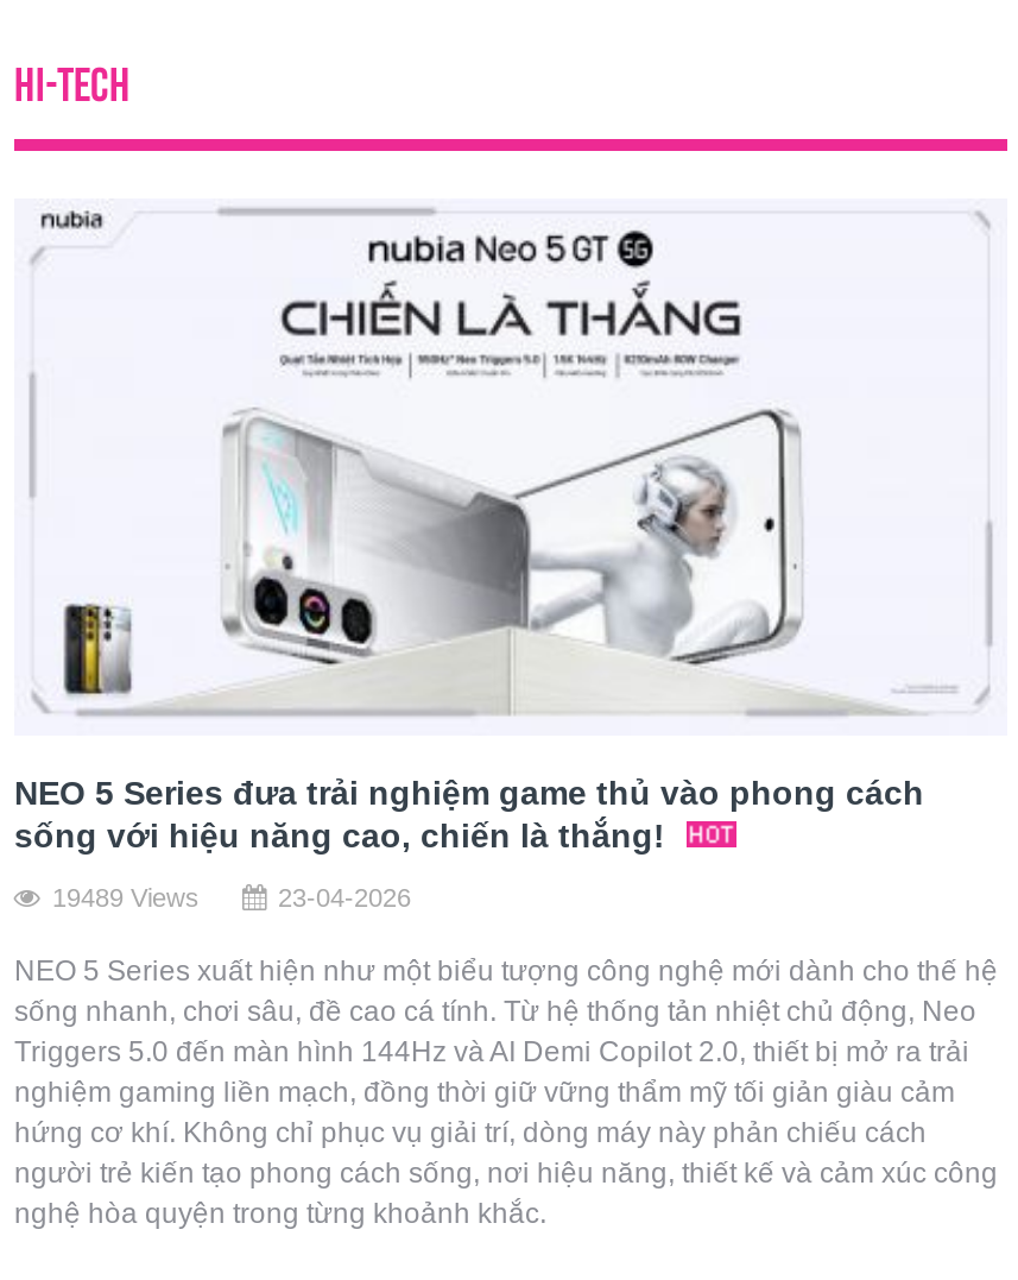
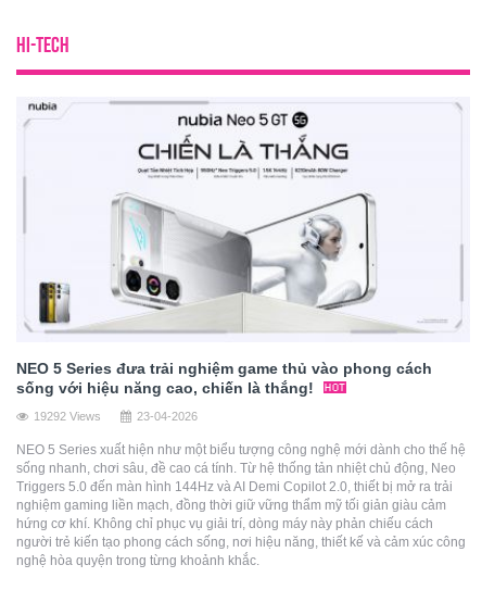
[45,883,200,912] 19489 Views -> [30,410,101,423] 19292 Views

